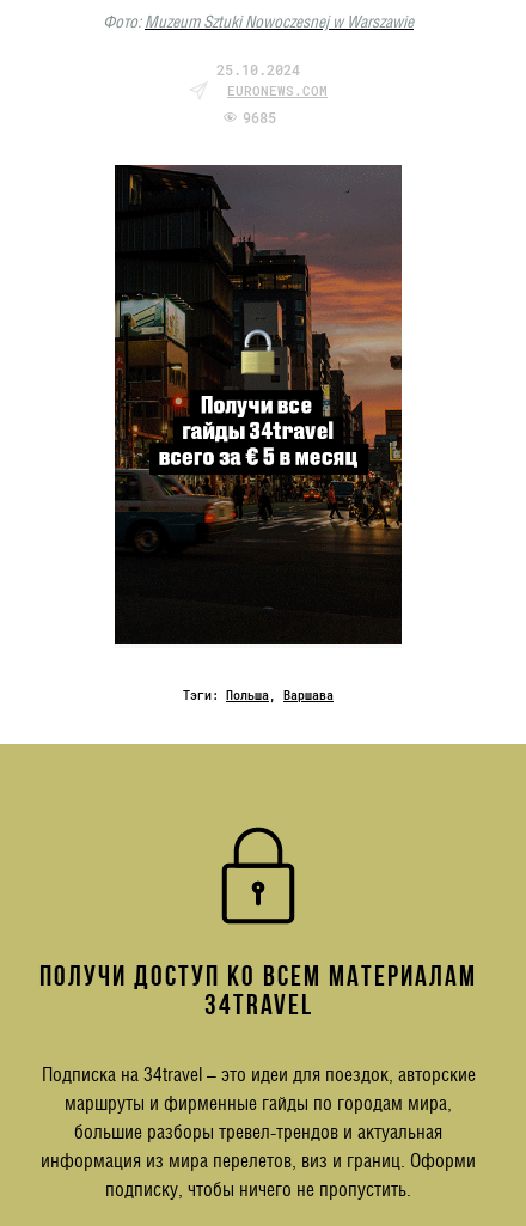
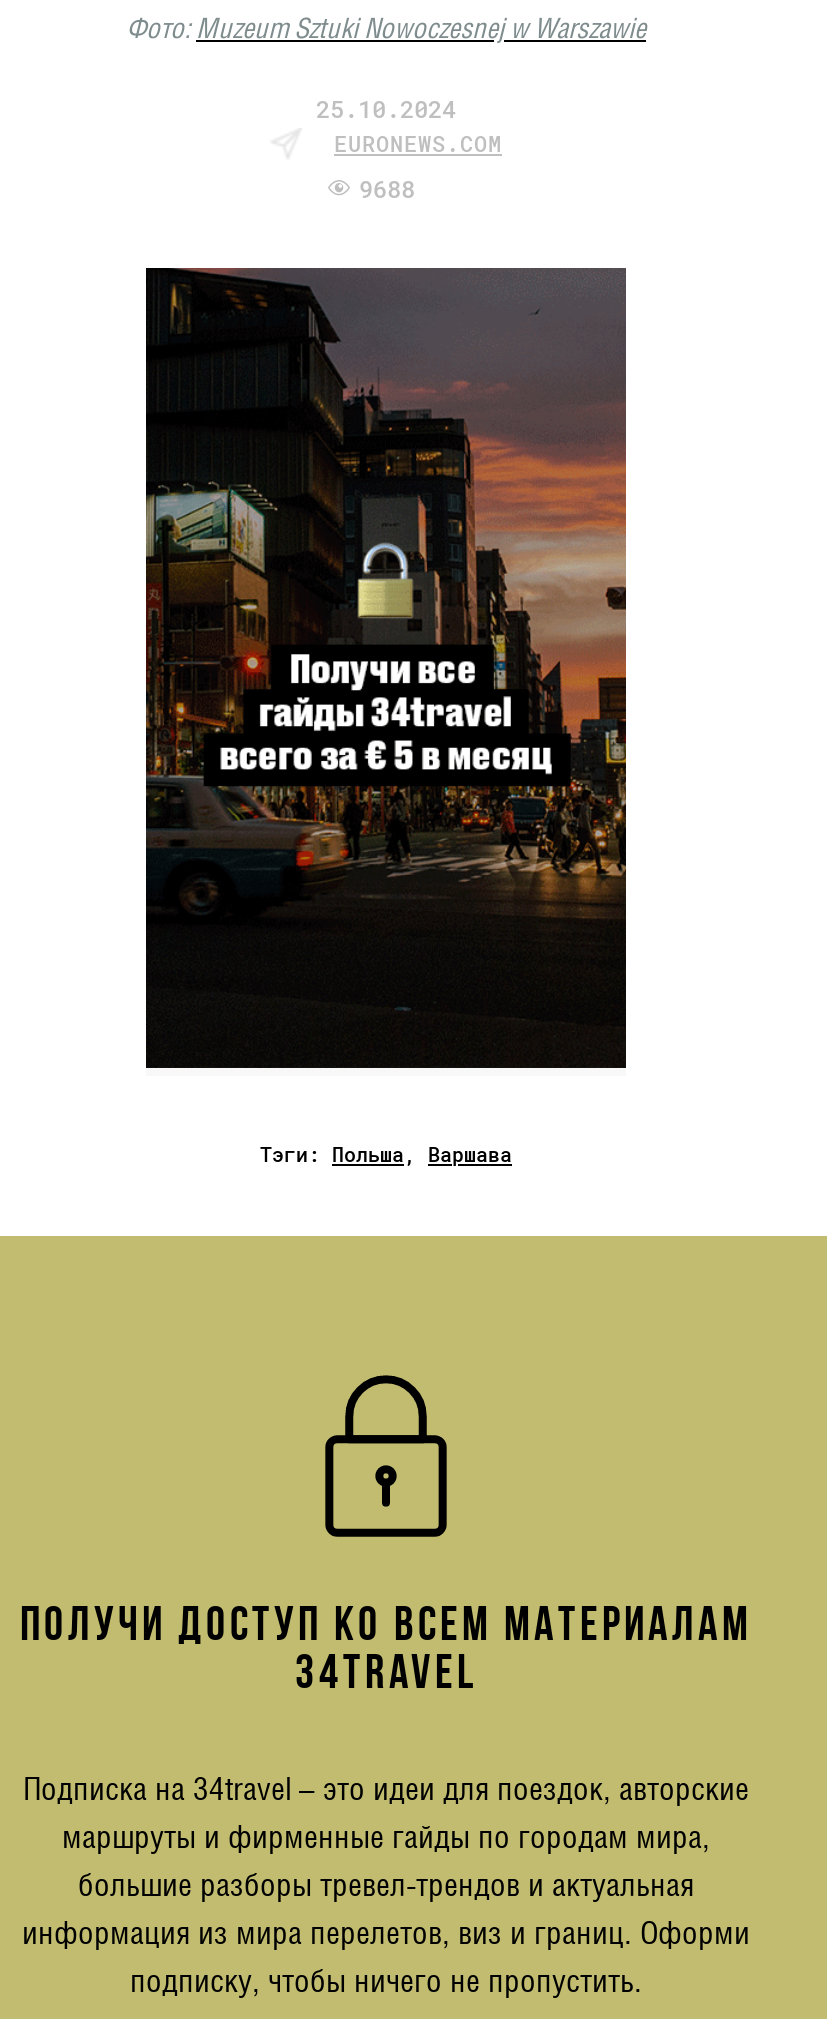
[242,108,276,127] 9685 -> [359,172,415,204] 9688

